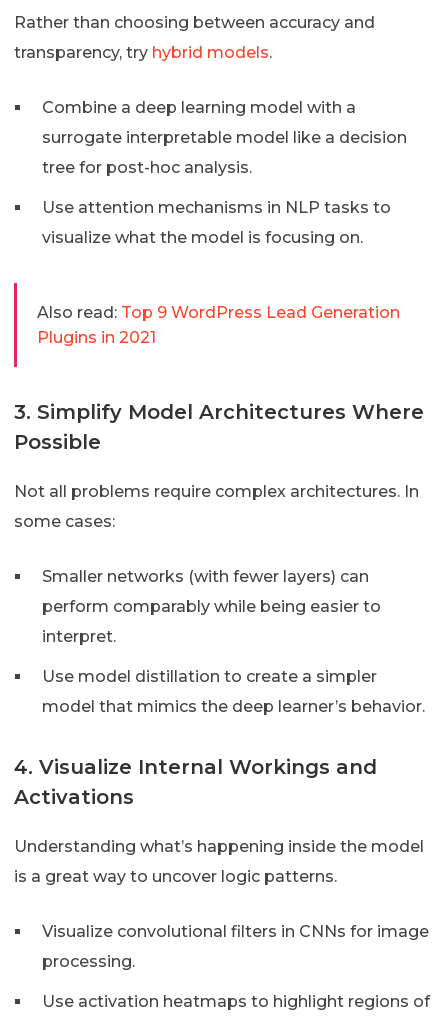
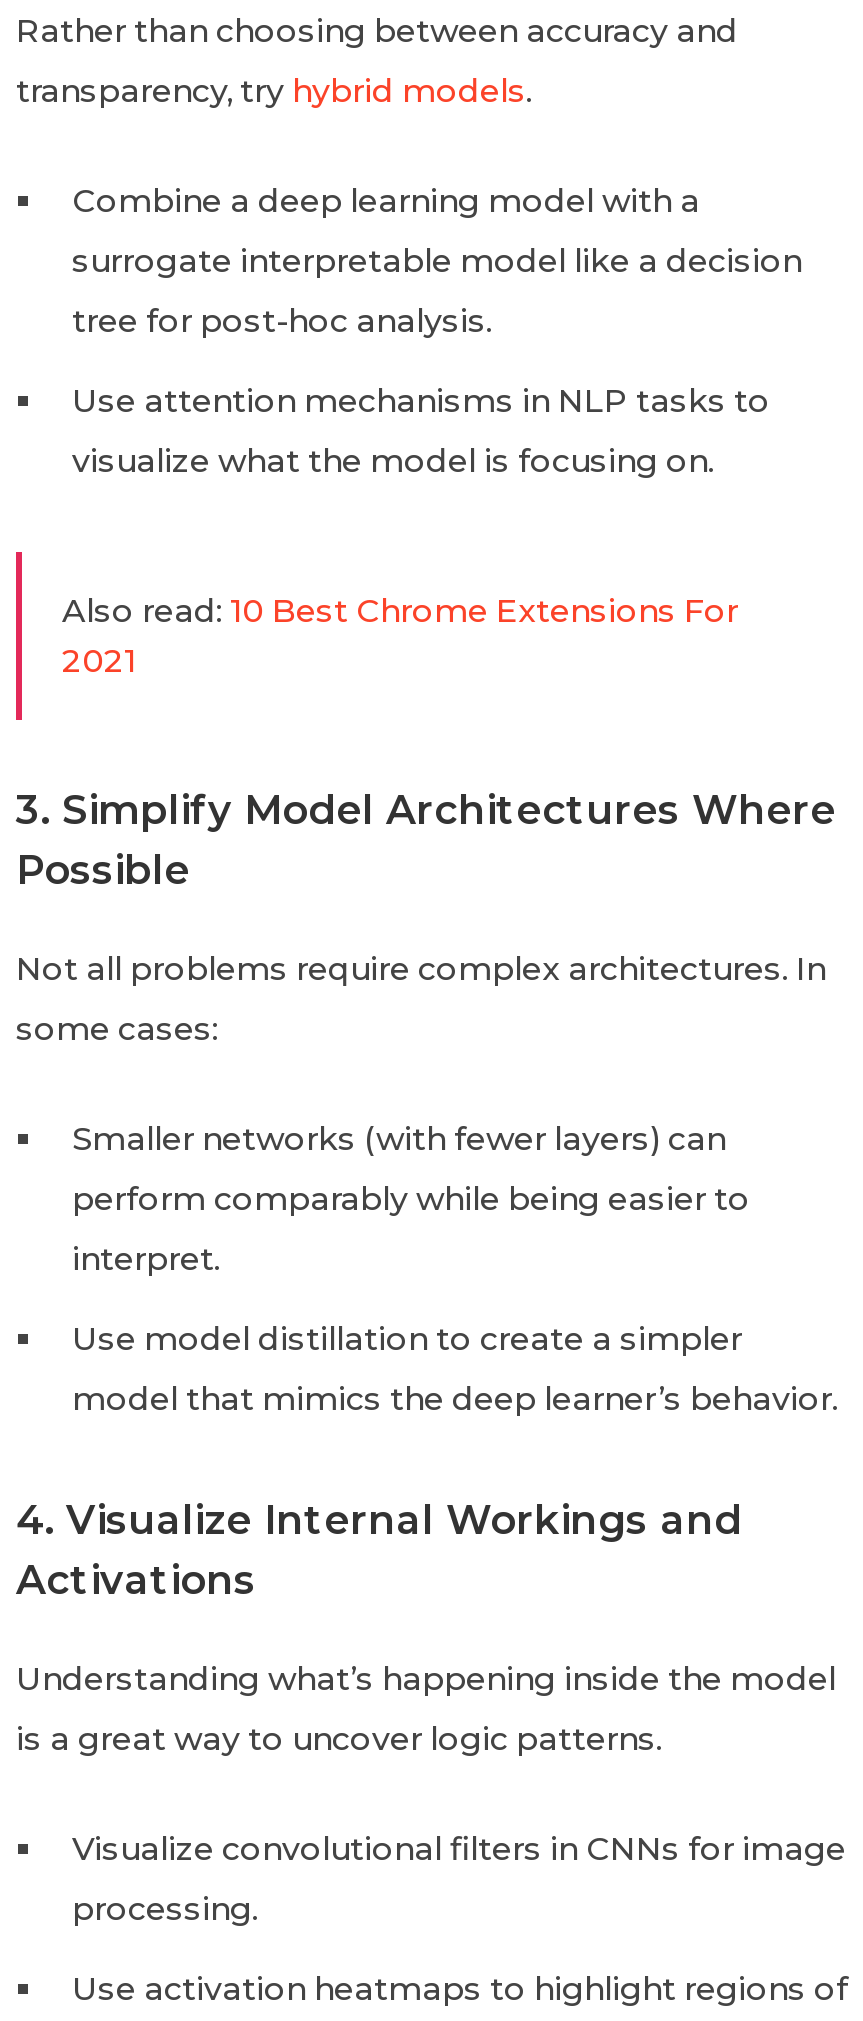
[37,303,400,347] Also read: Top 9 WordPress Lead Generation | Plugins in 2021 -> [62,592,738,680] Also read: 10 Best Chrome Extensions For | 2021

